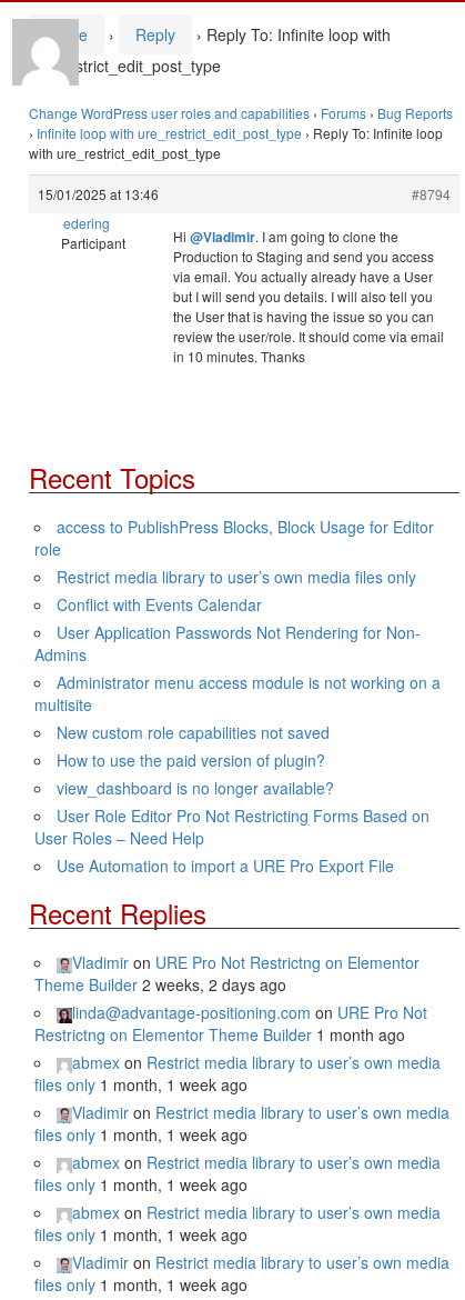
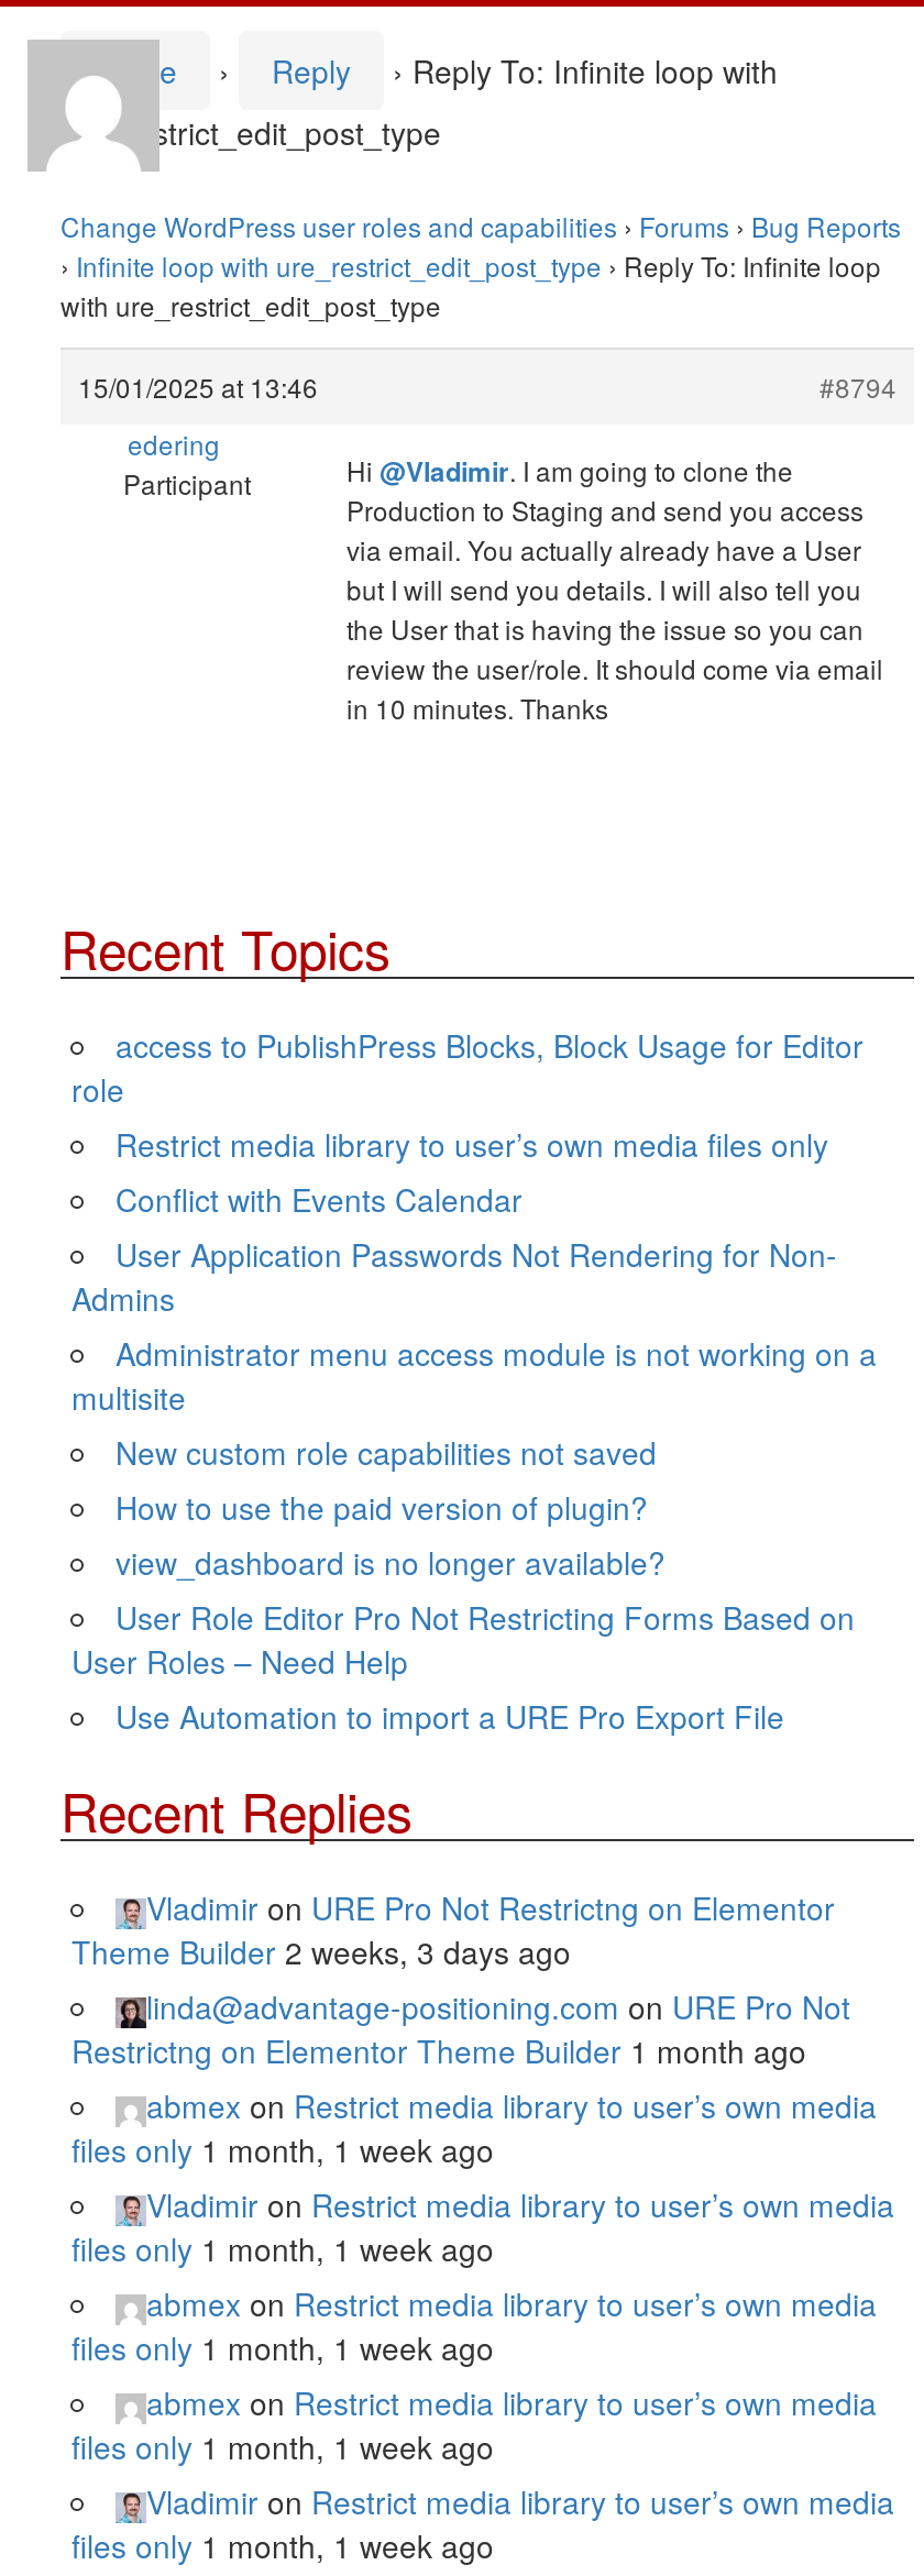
[34,974,286,996] Theme Builder 2 weeks, 2 days ago -> [71,1930,571,1974] Theme Builder 2 weeks, 3 days ago

